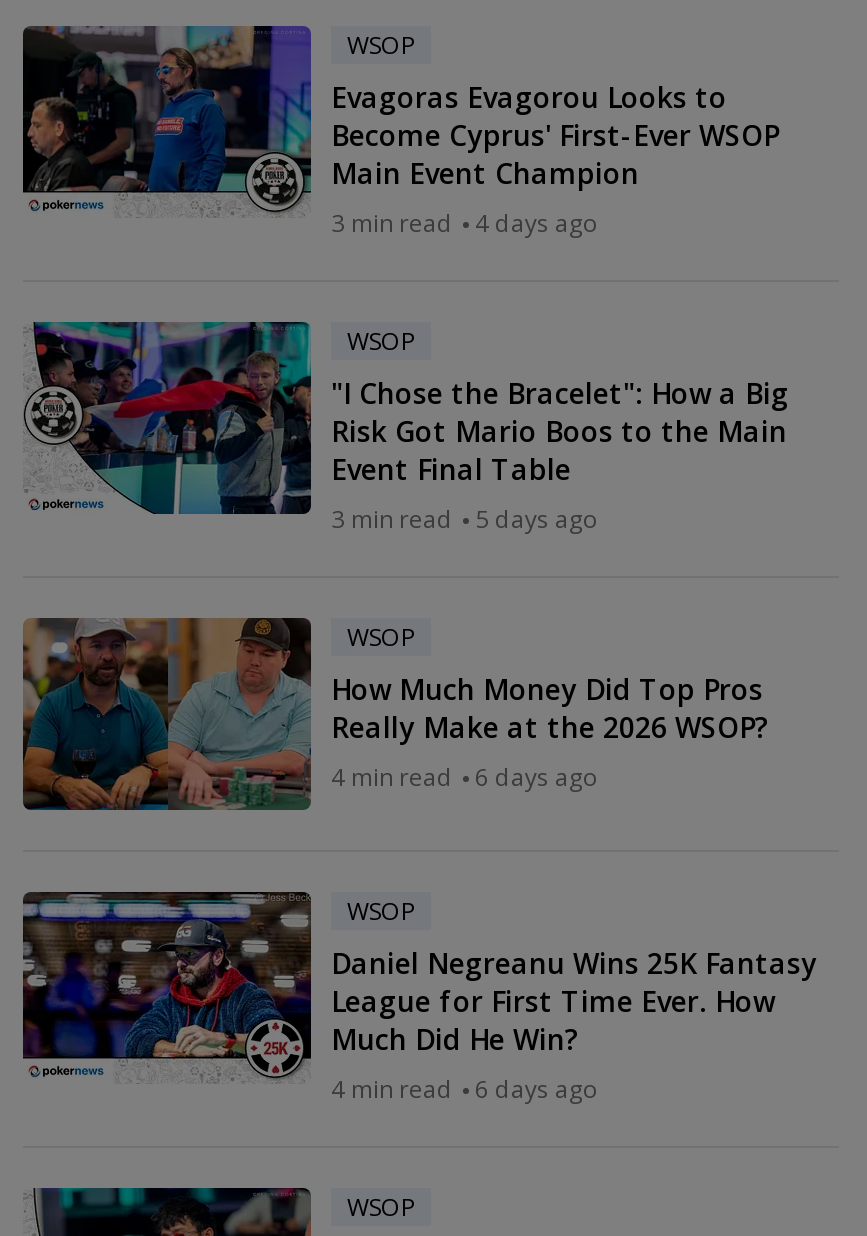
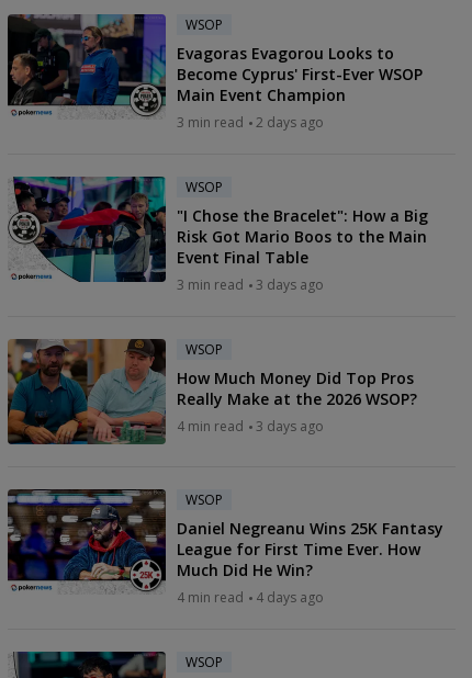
[331,207,599,241] 3 min read 4 days ago -> [177,113,324,132] 3 min read 2 days ago
[331,503,599,537] 3 min read 5 days ago -> [177,276,324,294] 3 min read 3 days ago
[331,761,599,795] 4 min read 6 days ago -> [177,417,324,436] 4 min read 3 days ago
[331,1073,599,1107] 4 min read 6 days ago -> [177,588,324,607] 4 min read 4 days ago

